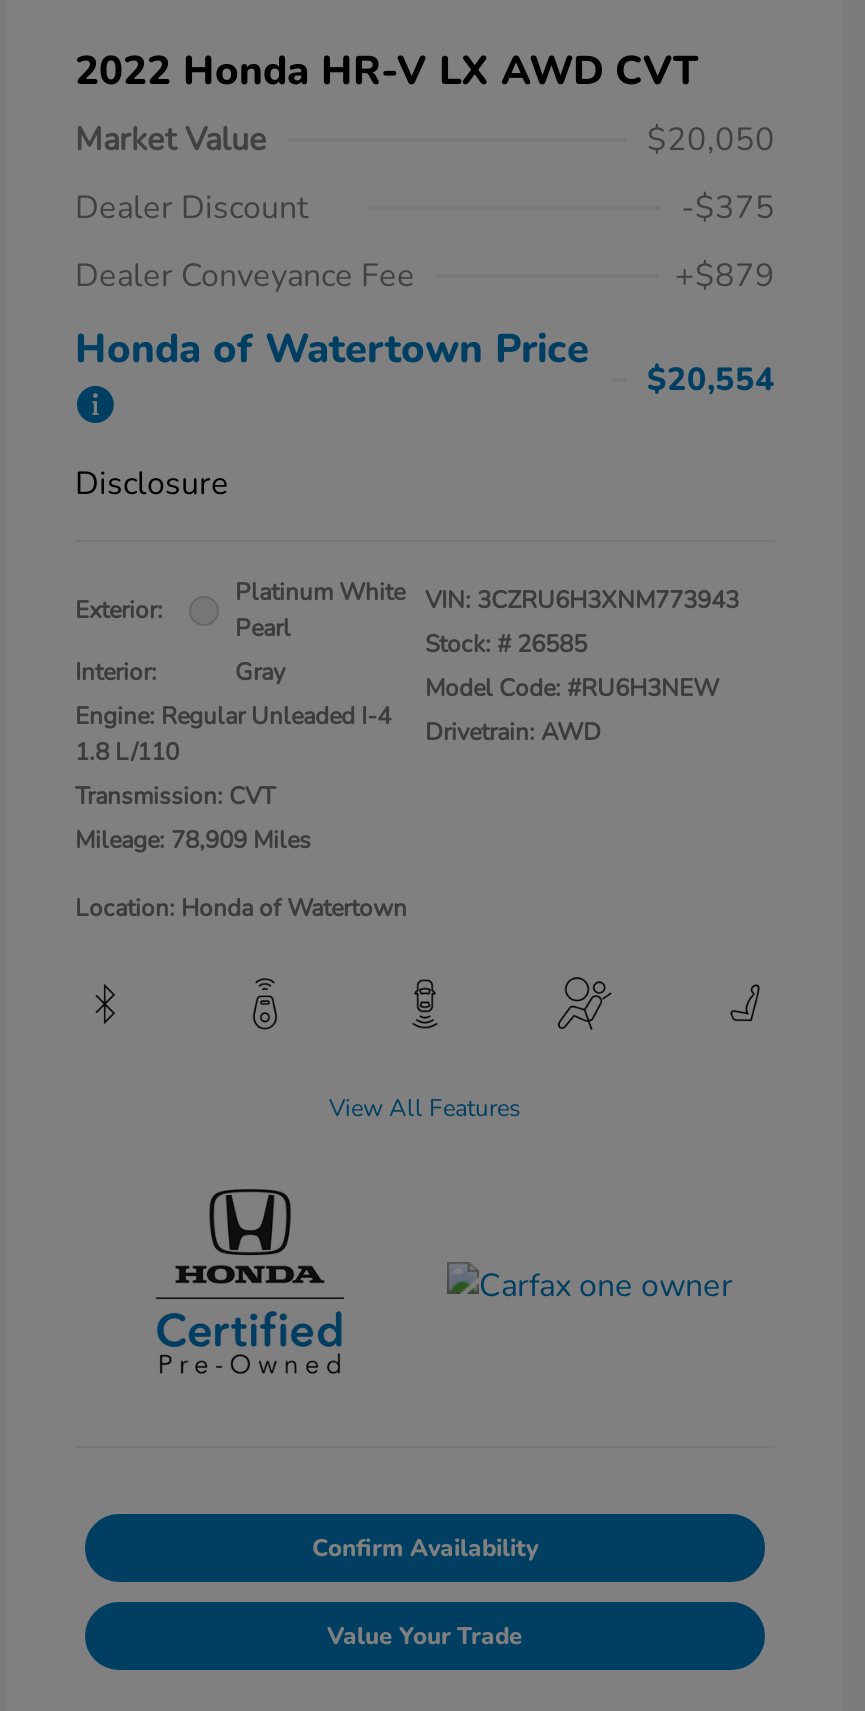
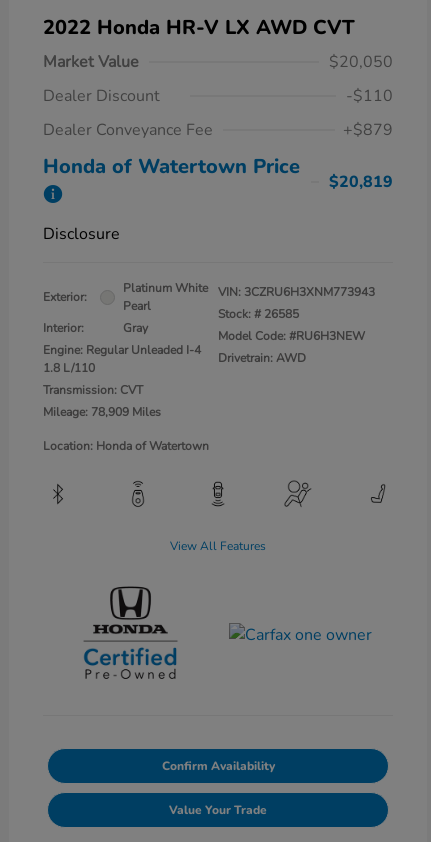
[681,186,775,230] -$375 -> [346,85,393,107] -$110
[647,358,775,402] $20,554 -> [329,171,393,193] $20,819

